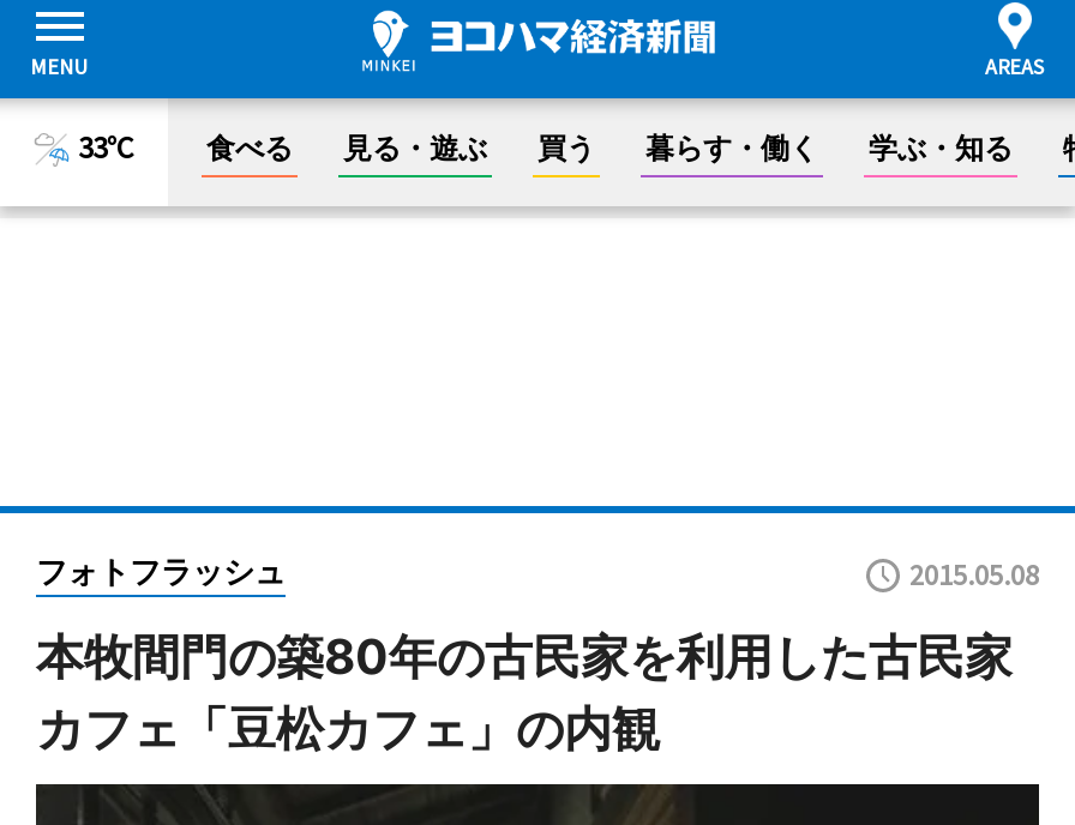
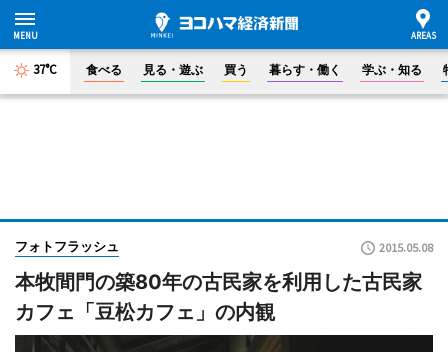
[78,128,136,169] 33°C -> [32,61,56,78] 37°C

